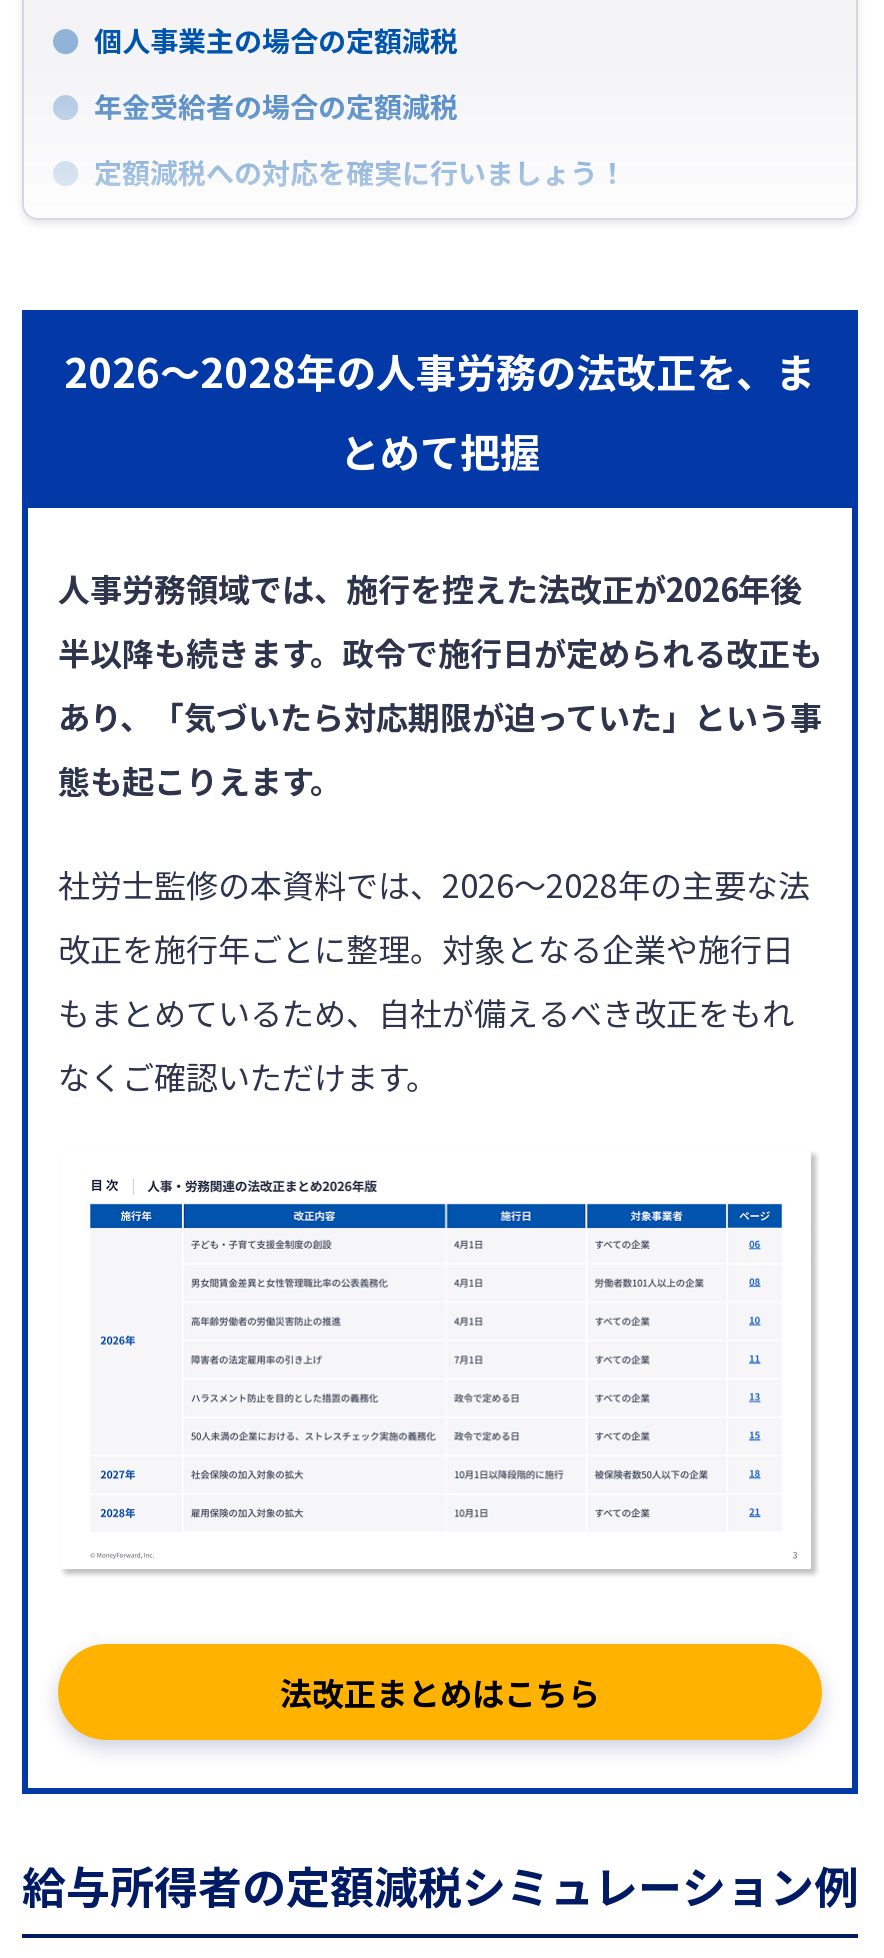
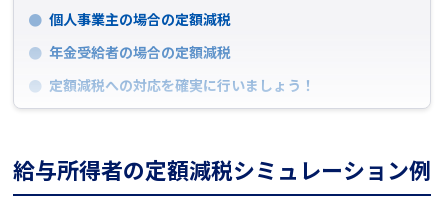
[20,308,860,1796] [image] | 2026〜2028年の人事労務の法改正を、ま | とめて把握 | 人事労務領域では、施行を控えた法改正が2026年後 | 半以降も続きます。政令で施行日が定められる改正も | あり、「気づいたら対応期限が迫っていた」という事 | 態も起こりえます。 | 社労士監修の本資料では、2026〜2028年の主要な法 | 改正を施行年ごとに整理。対象となる企業や施行日 | もまとめているため、自社が備えるべき改正をもれ | なくご確認いただけます。 -> none
[280,1669,600,1717] 法改正まとめはこちら -> none

